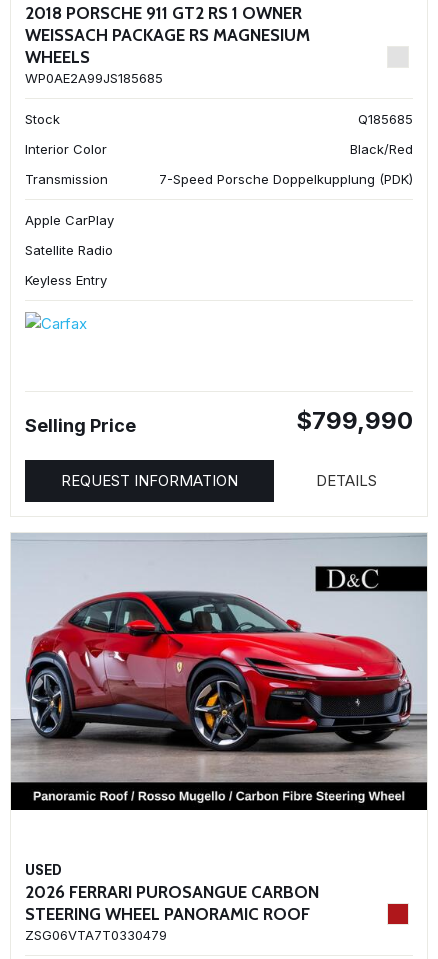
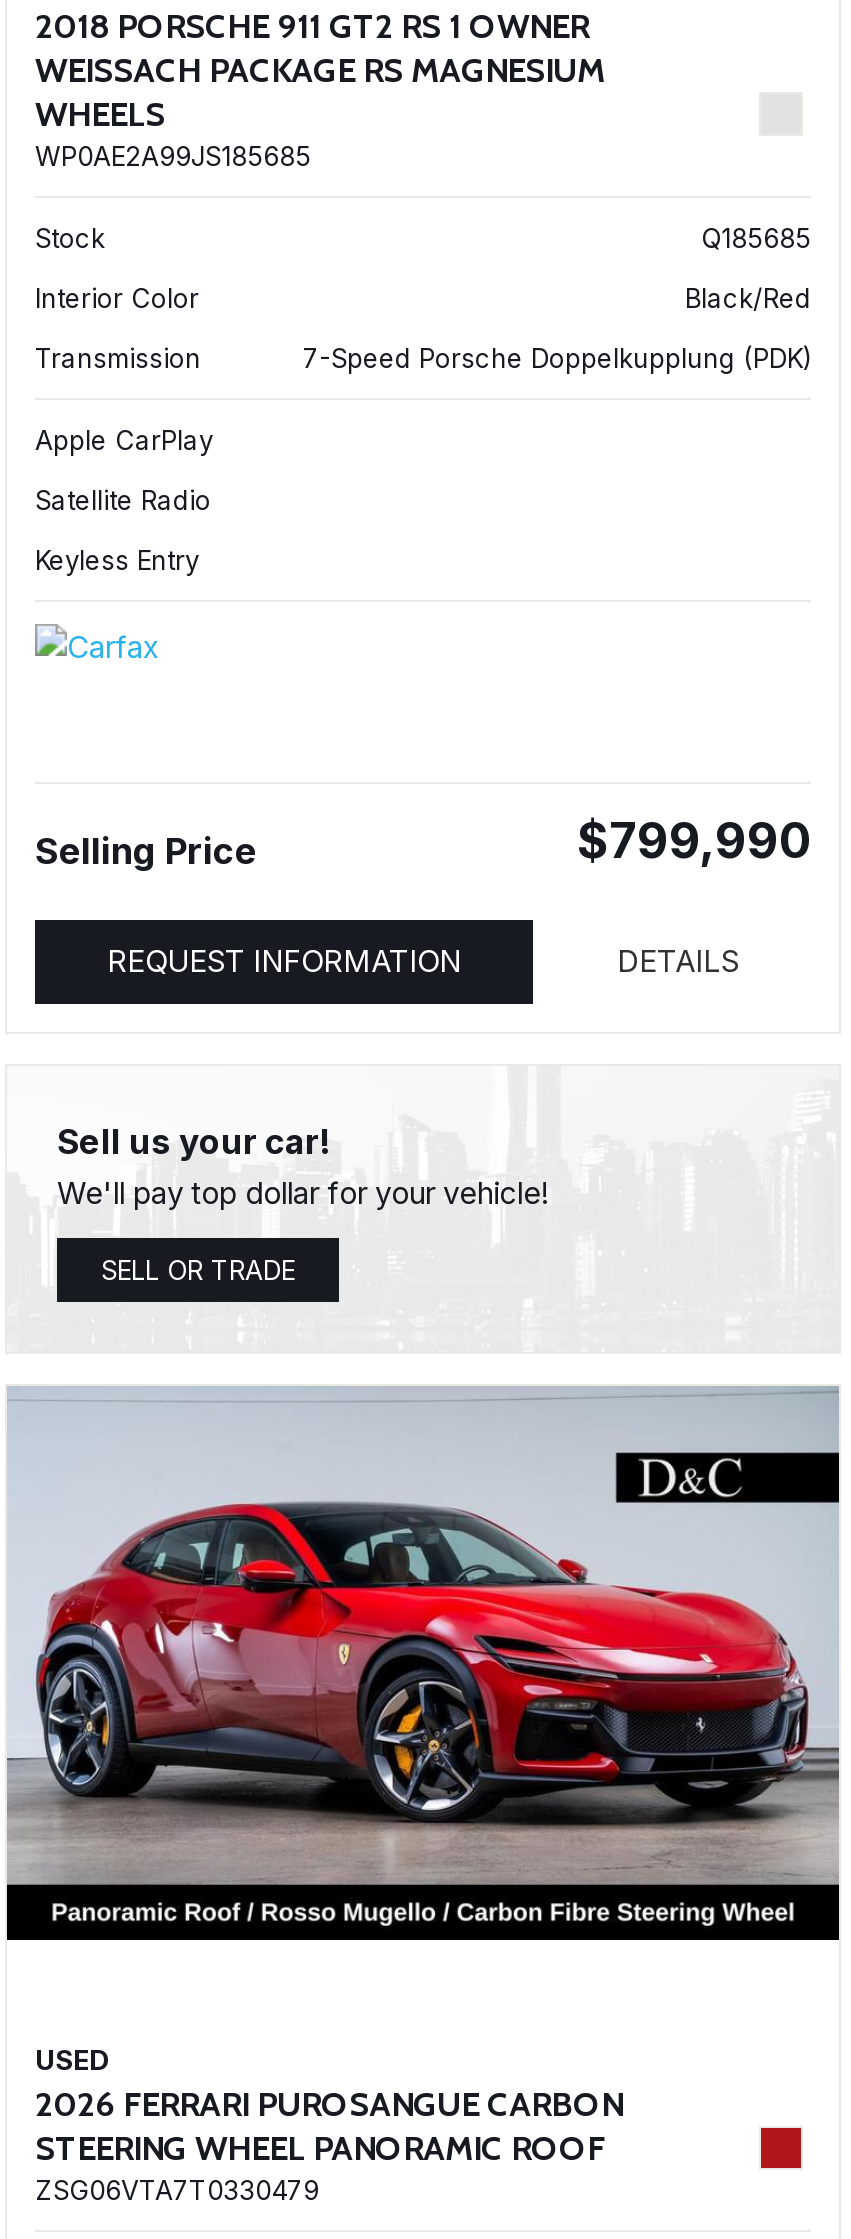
none -> [57,1122,549,1286] Sell us your car! | We'll pay top dollar for your vehicle! | SELL OR TRADE

